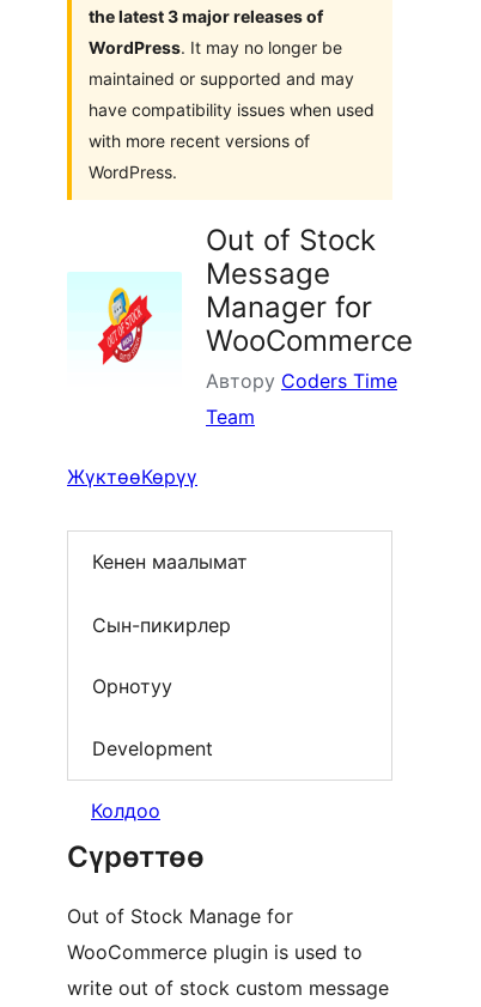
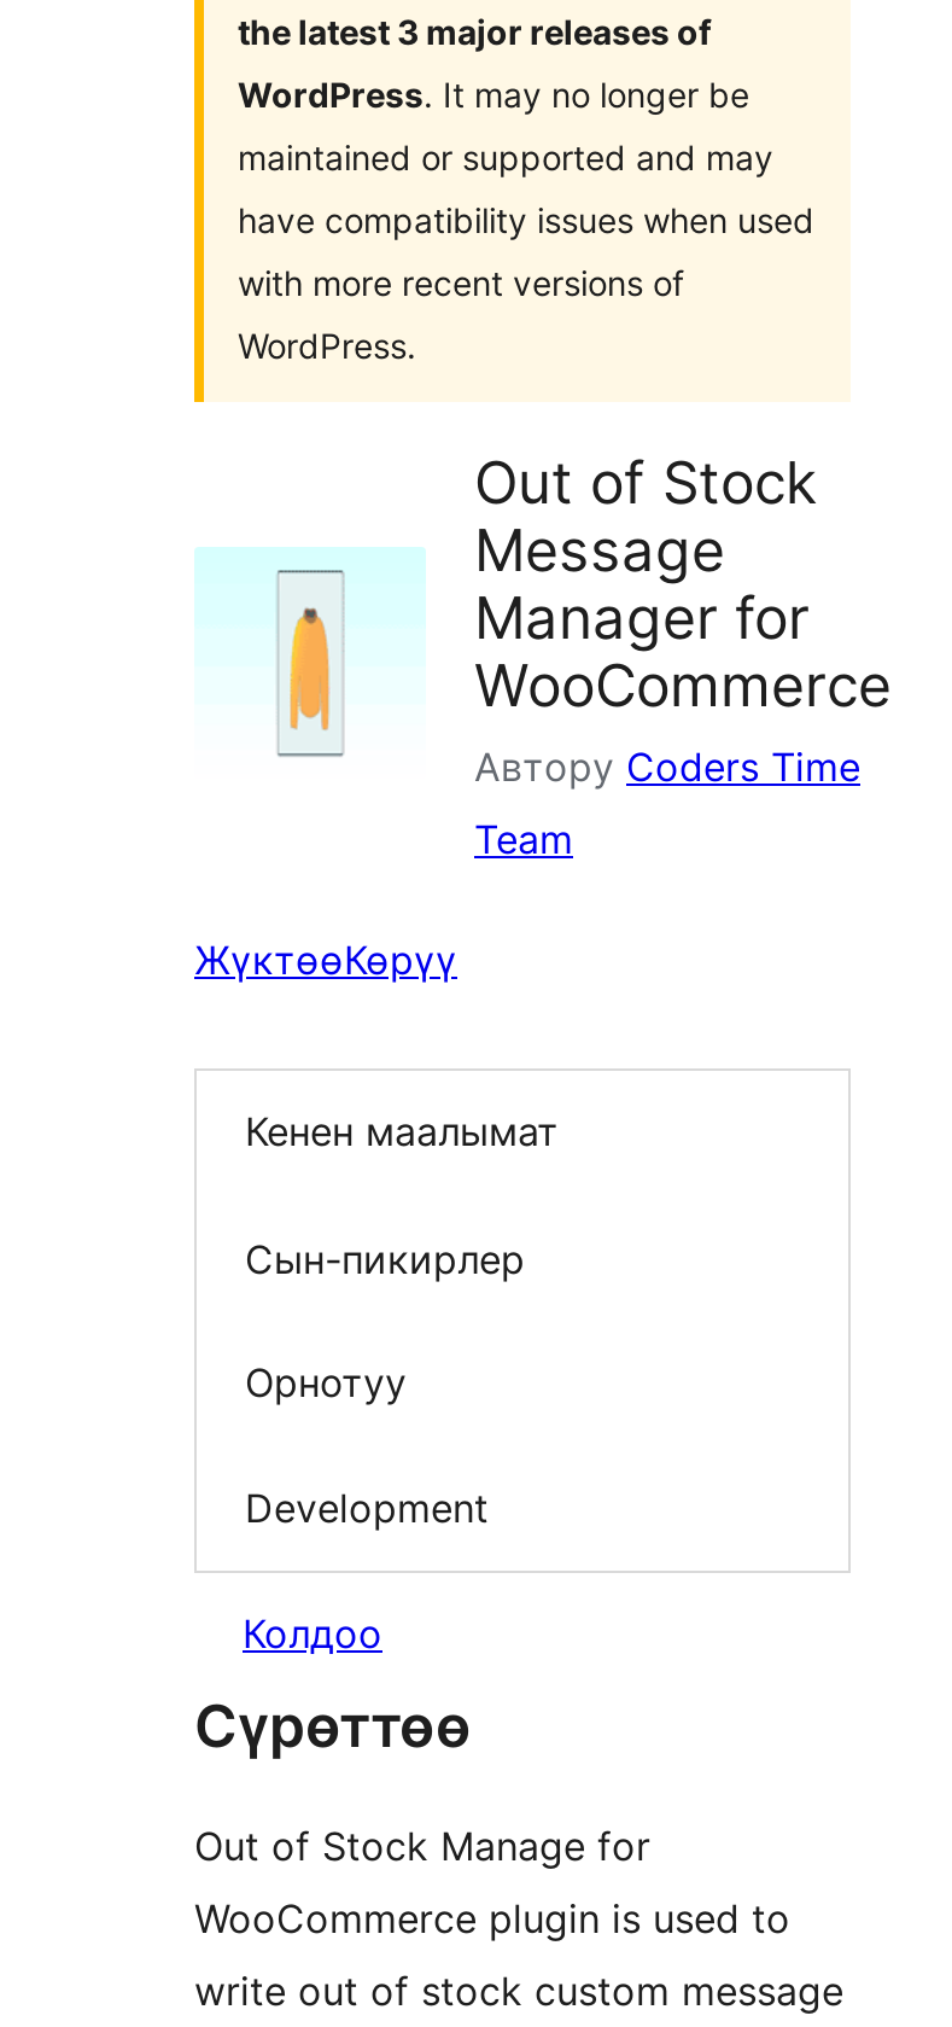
[97,284,153,376] [image] -> [257,569,366,759] [image]

